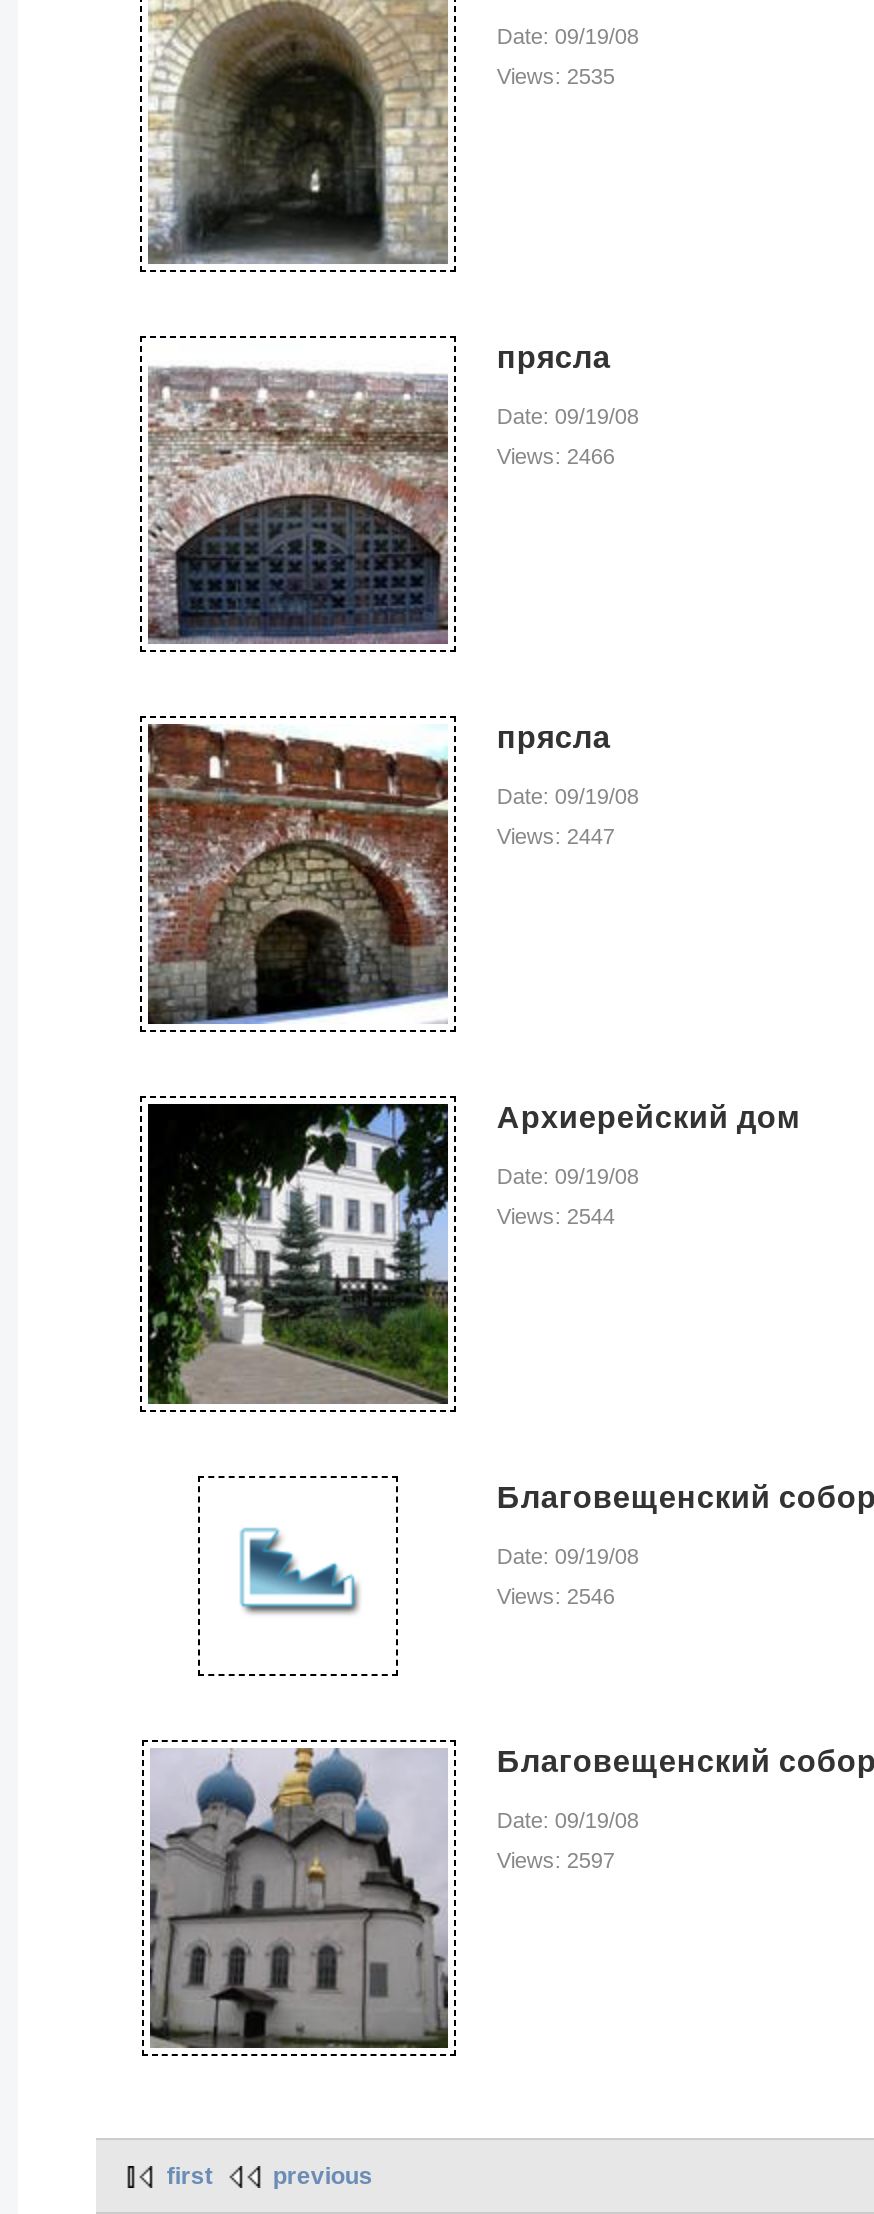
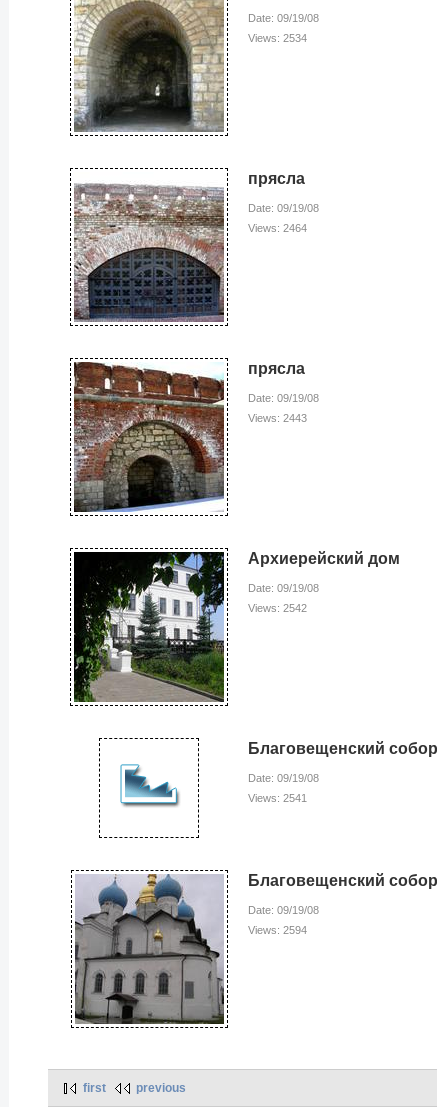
[497,64,615,88] Views: 2535 -> [248,32,307,44] Views: 2534
[497,444,615,468] Views: 2466 -> [248,222,307,234] Views: 2464
[497,824,615,848] Views: 2447 -> [248,412,307,424] Views: 2443
[497,1204,615,1228] Views: 2544 -> [248,602,307,614] Views: 2542
[497,1584,615,1608] Views: 2546 -> [248,792,307,804] Views: 2541
[497,1848,615,1872] Views: 2597 -> [248,924,307,936] Views: 2594

